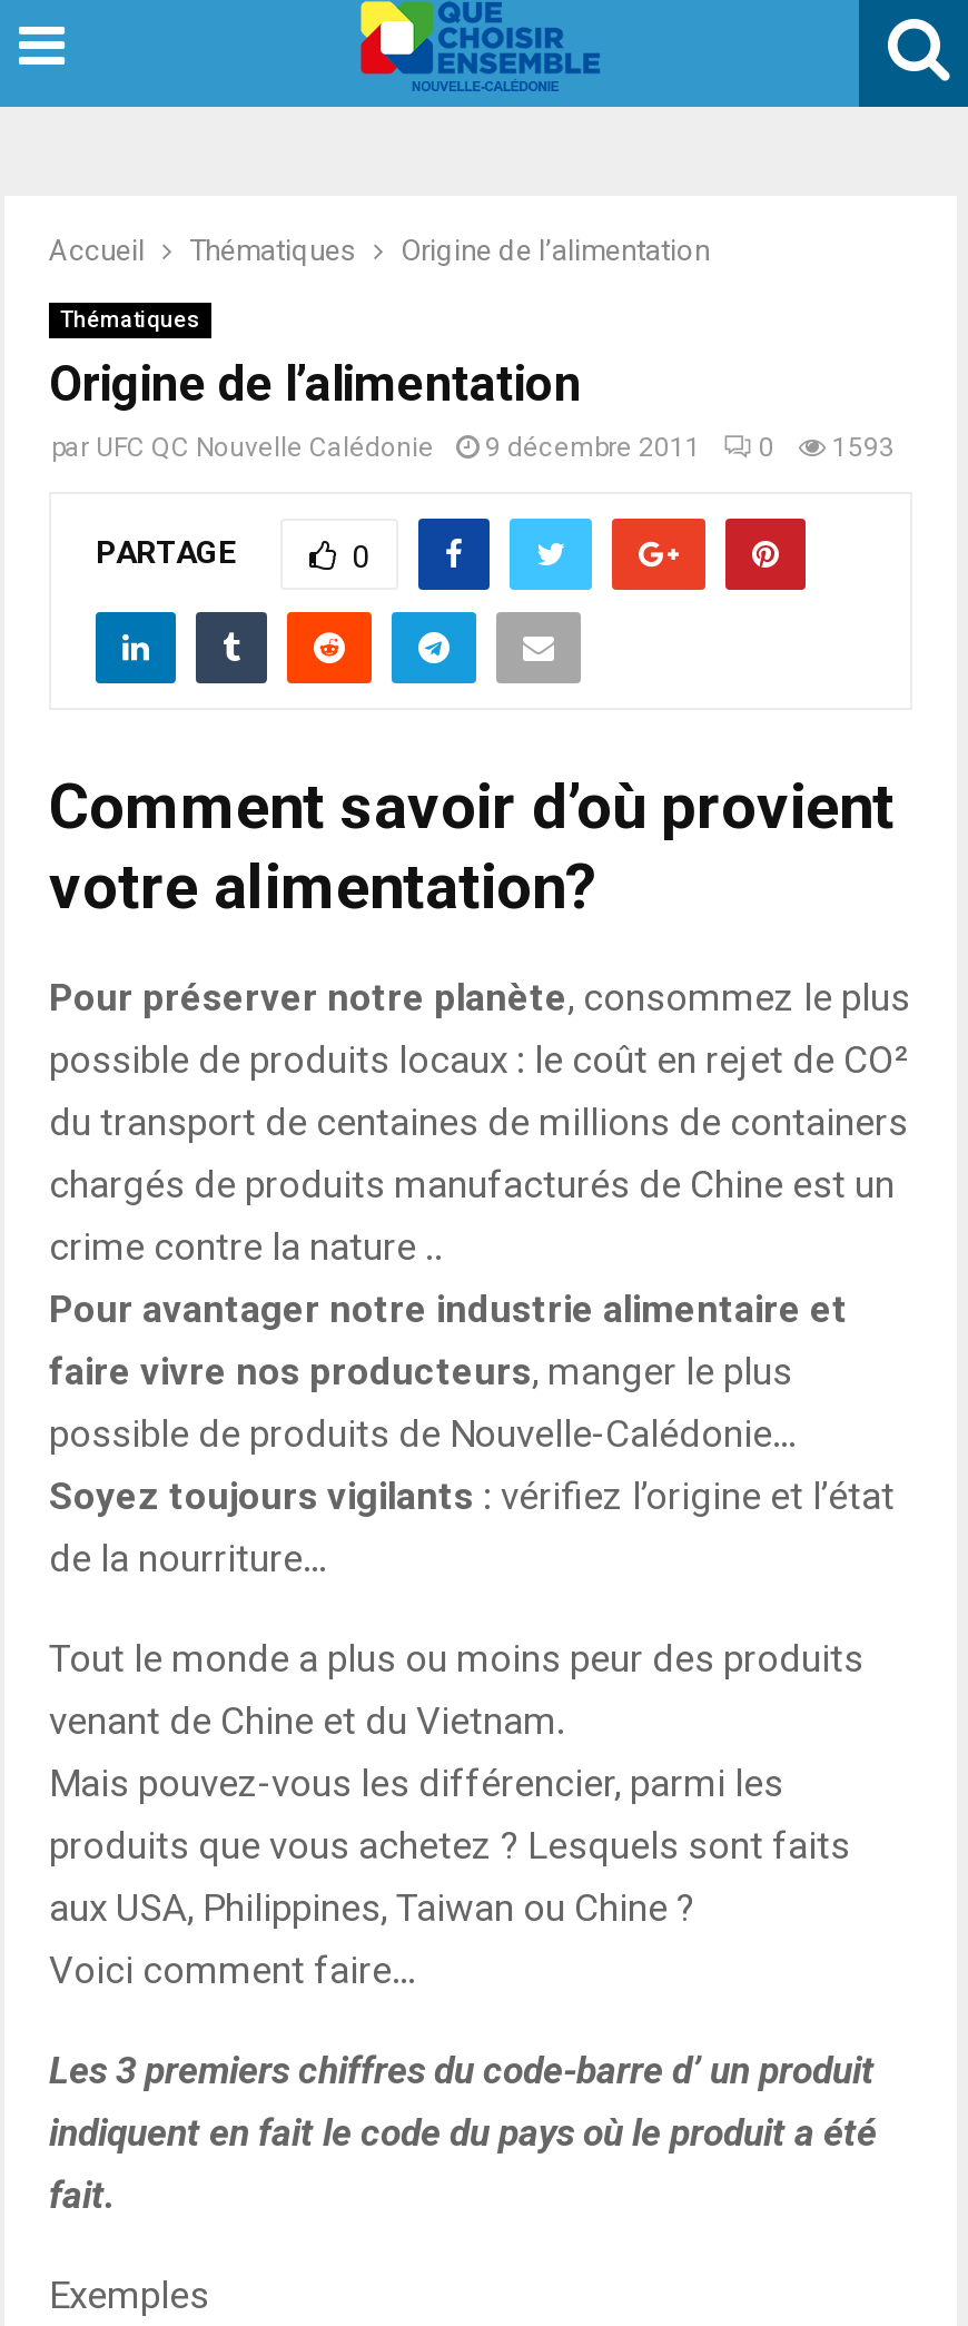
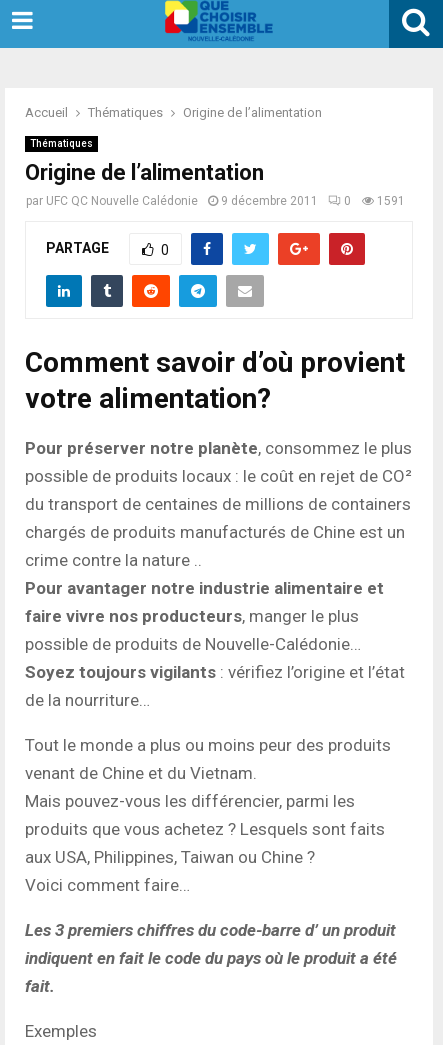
[51,432,895,463] par UFC QC Nouvelle Calédonie 9 décembre 2011 0 1593 -> [26,194,405,208] par UFC QC Nouvelle Calédonie 9 décembre 2011 0 1591

